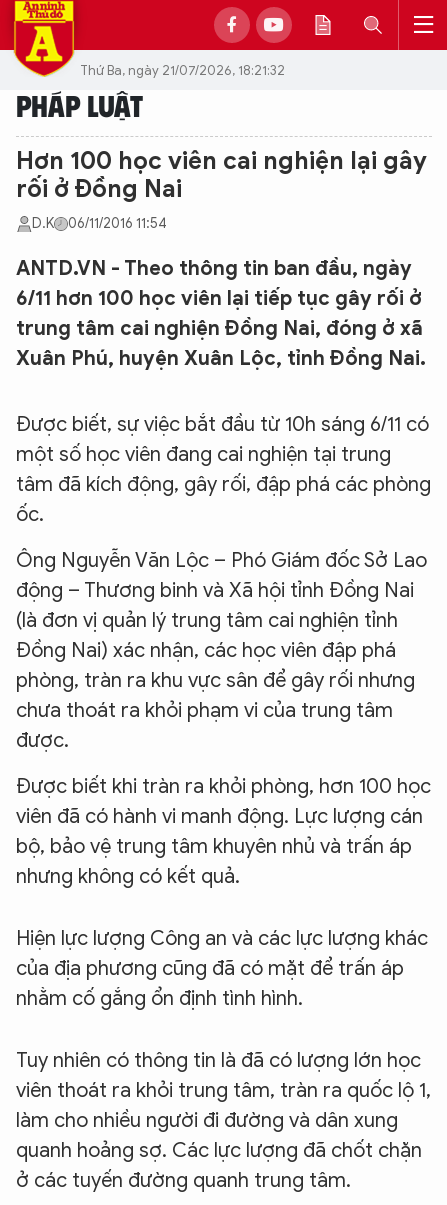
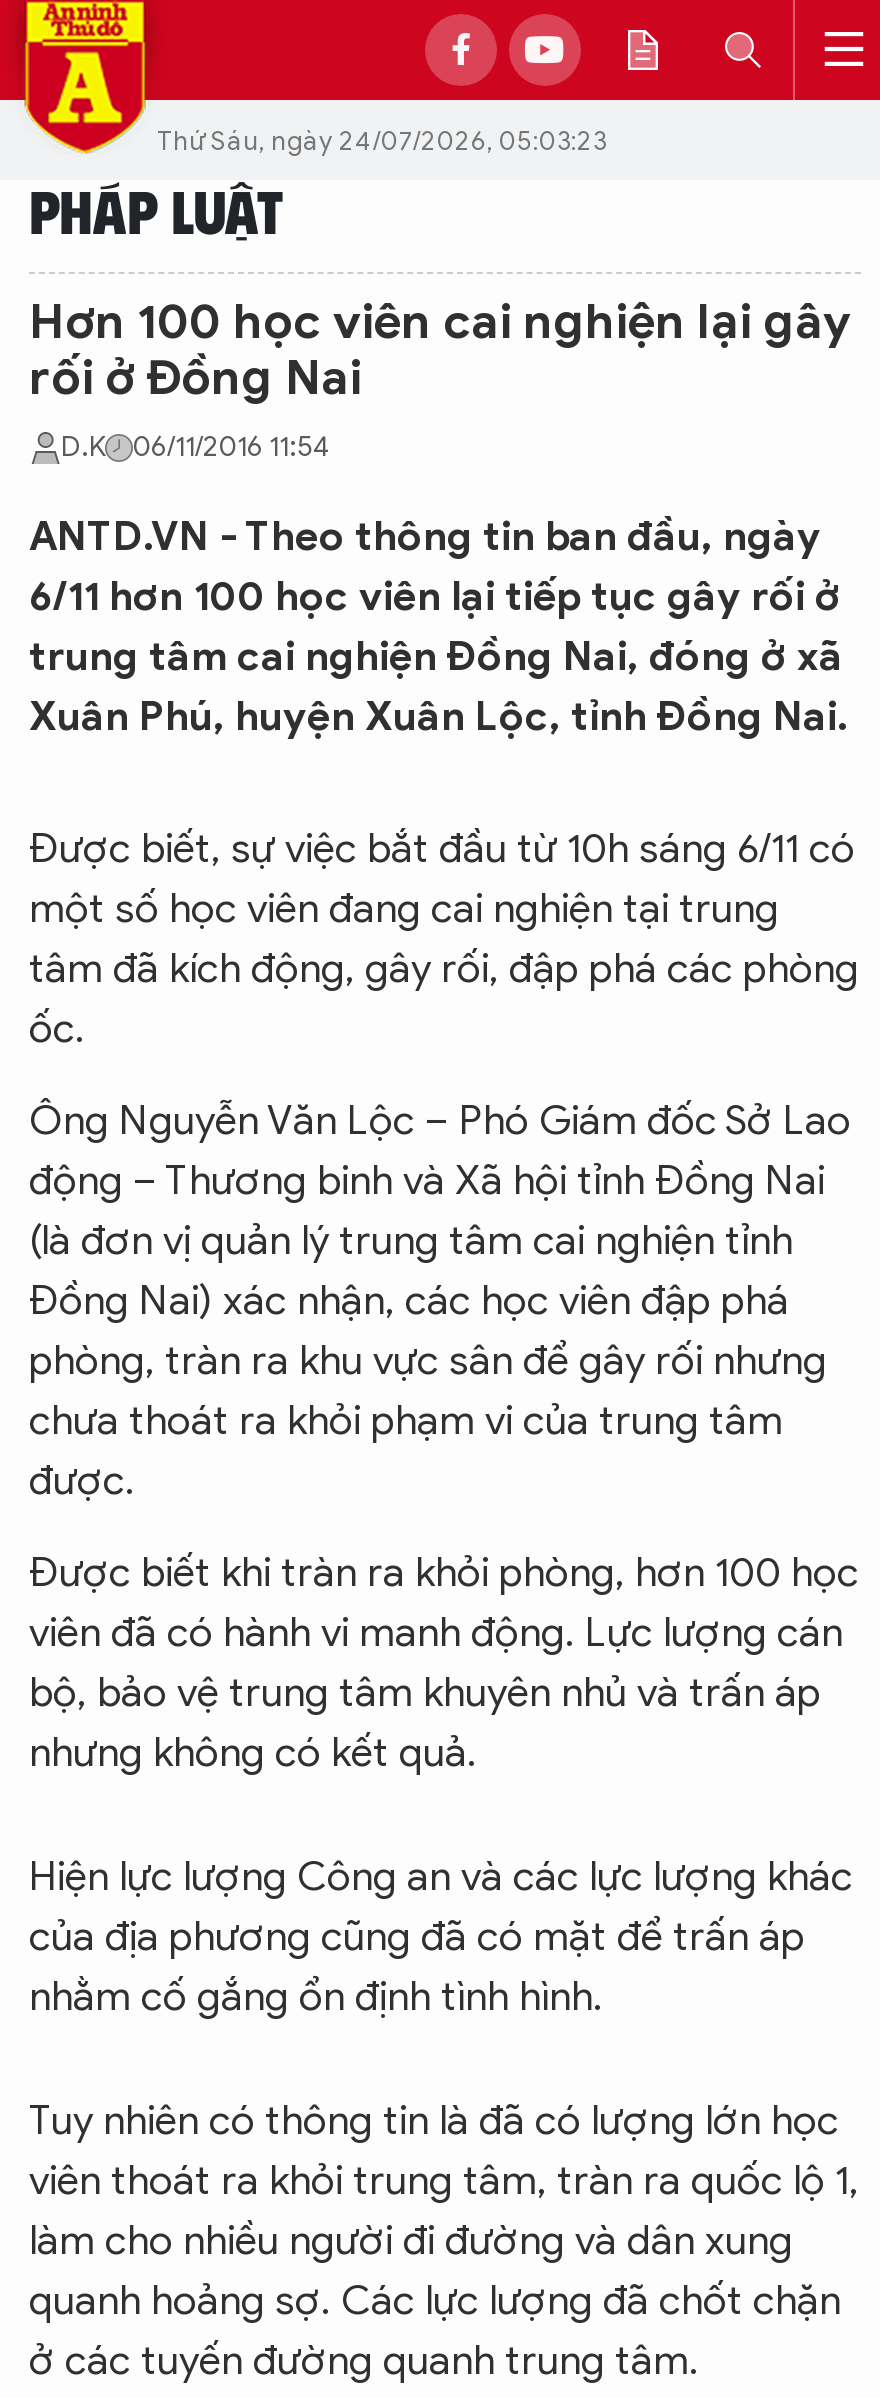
[80,61,285,78] Thứ Ba, ngày 21/07/2026, 18:21:32 -> [157,123,607,157] Thứ Sáu, ngày 24/07/2026, 05:03:23

